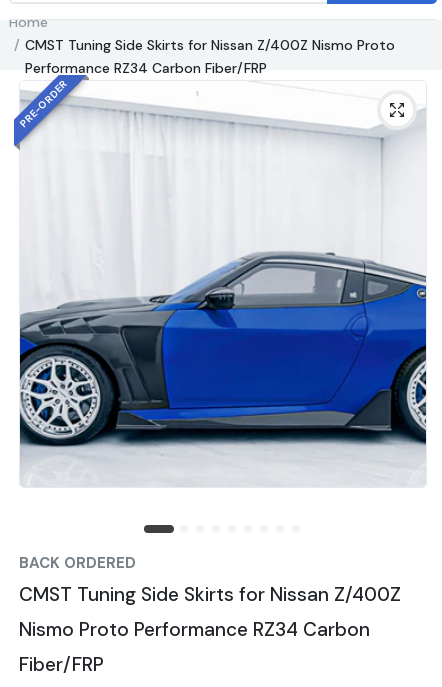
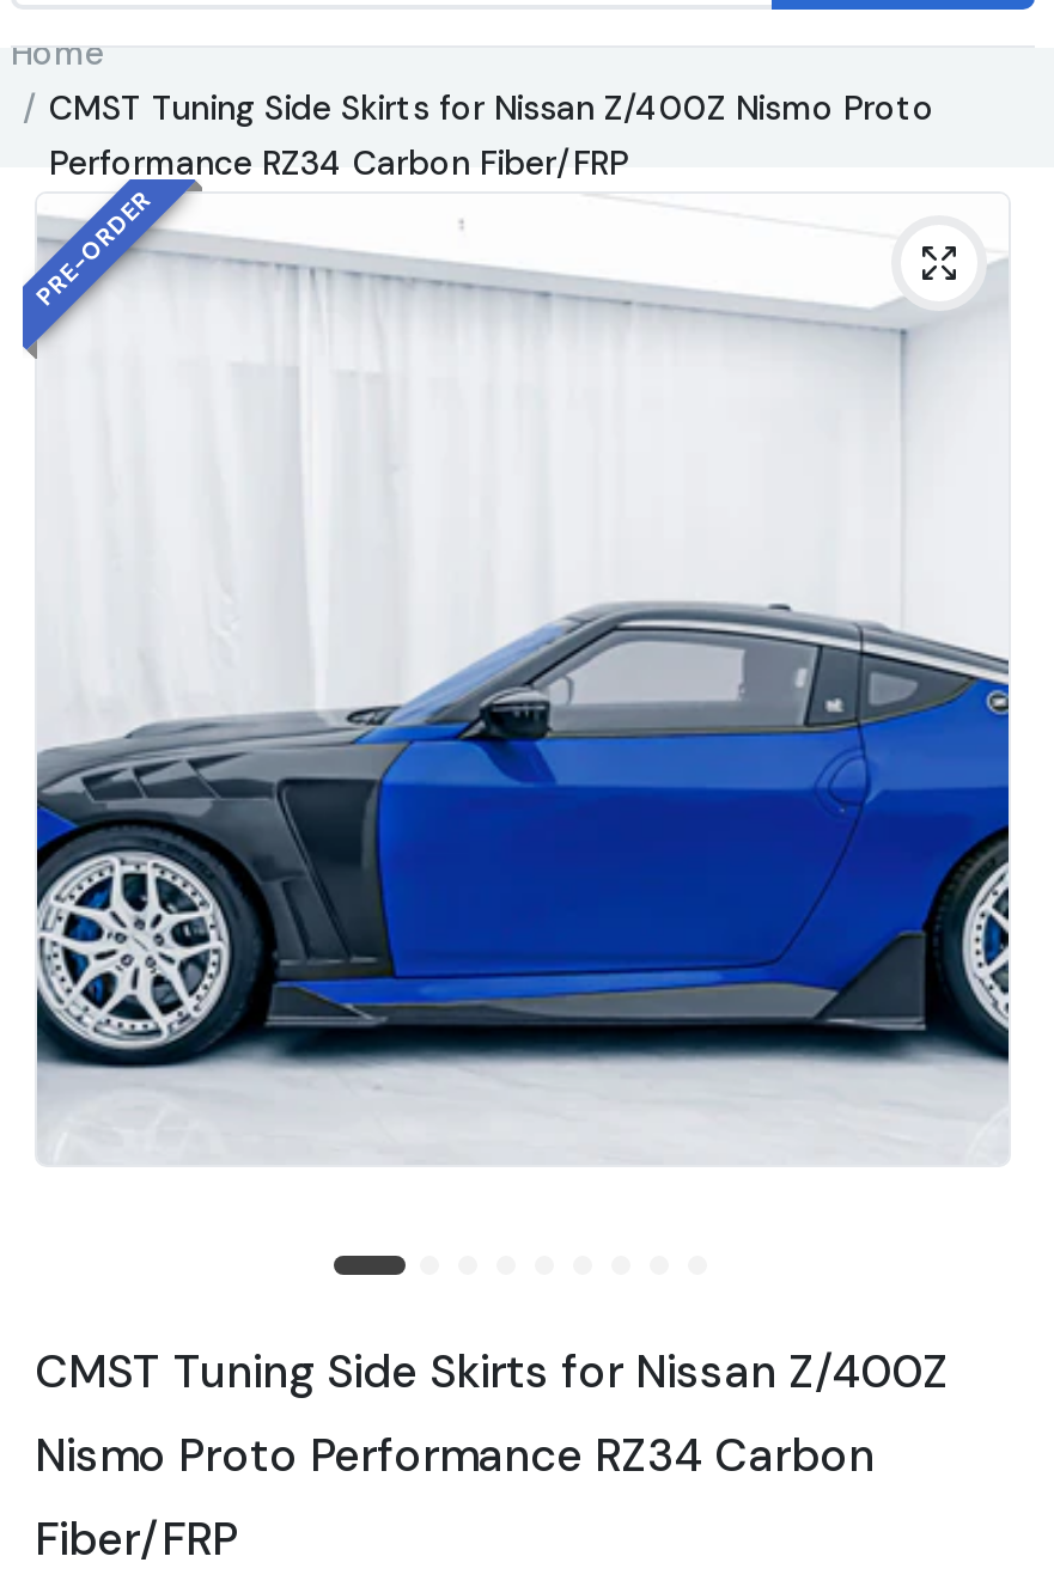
[19,553,136,573] BACK ORDERED -> none

